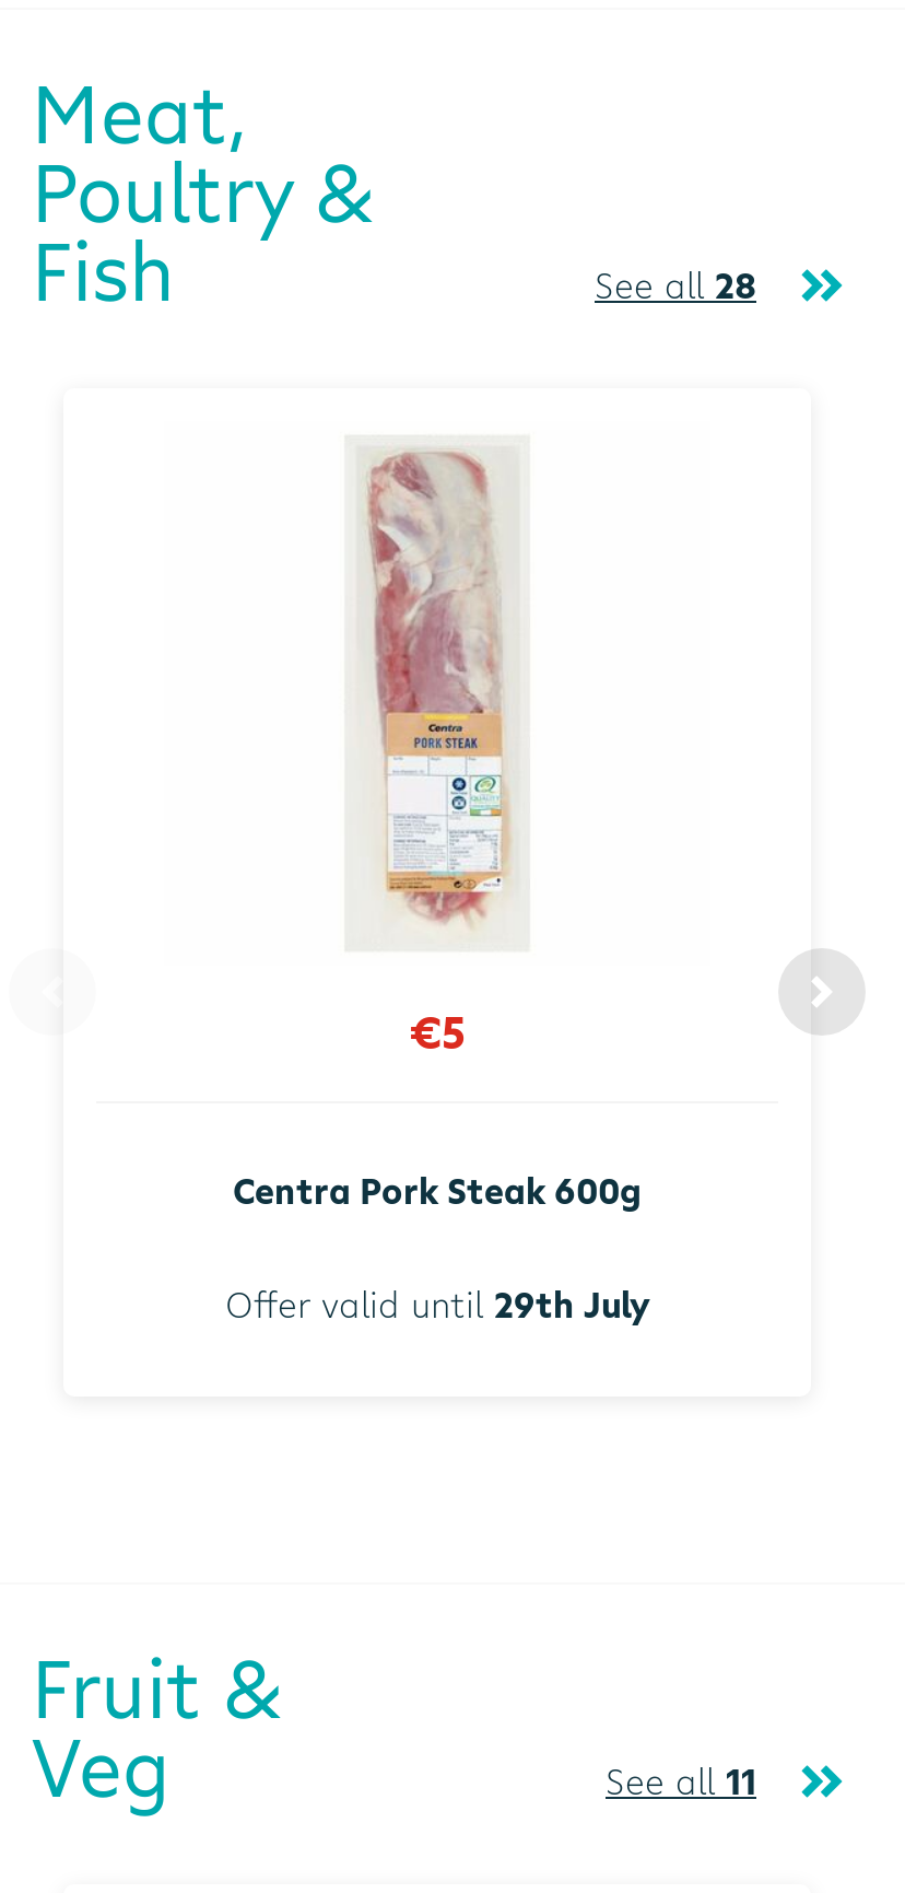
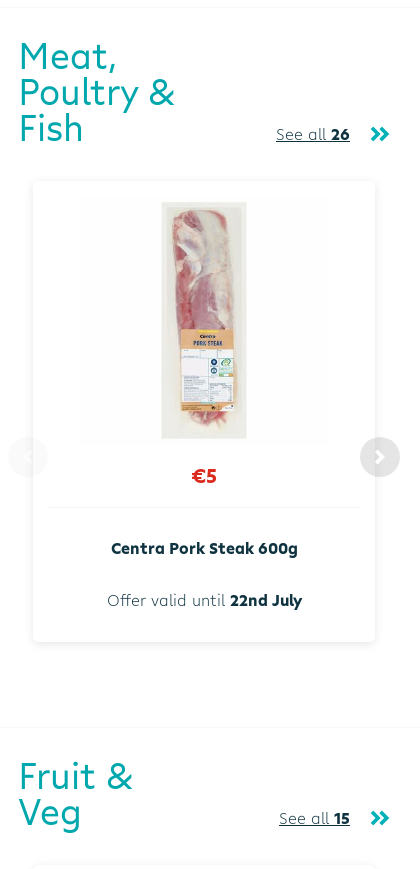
[595,261,756,309] See all 28 -> [276,123,350,145] See all 26
[225,1281,649,1330] Offer valid until 29th July -> [106,589,301,611] Offer valid until 22nd July
[606,1758,756,1806] See all 11 -> [279,807,350,829] See all 15

